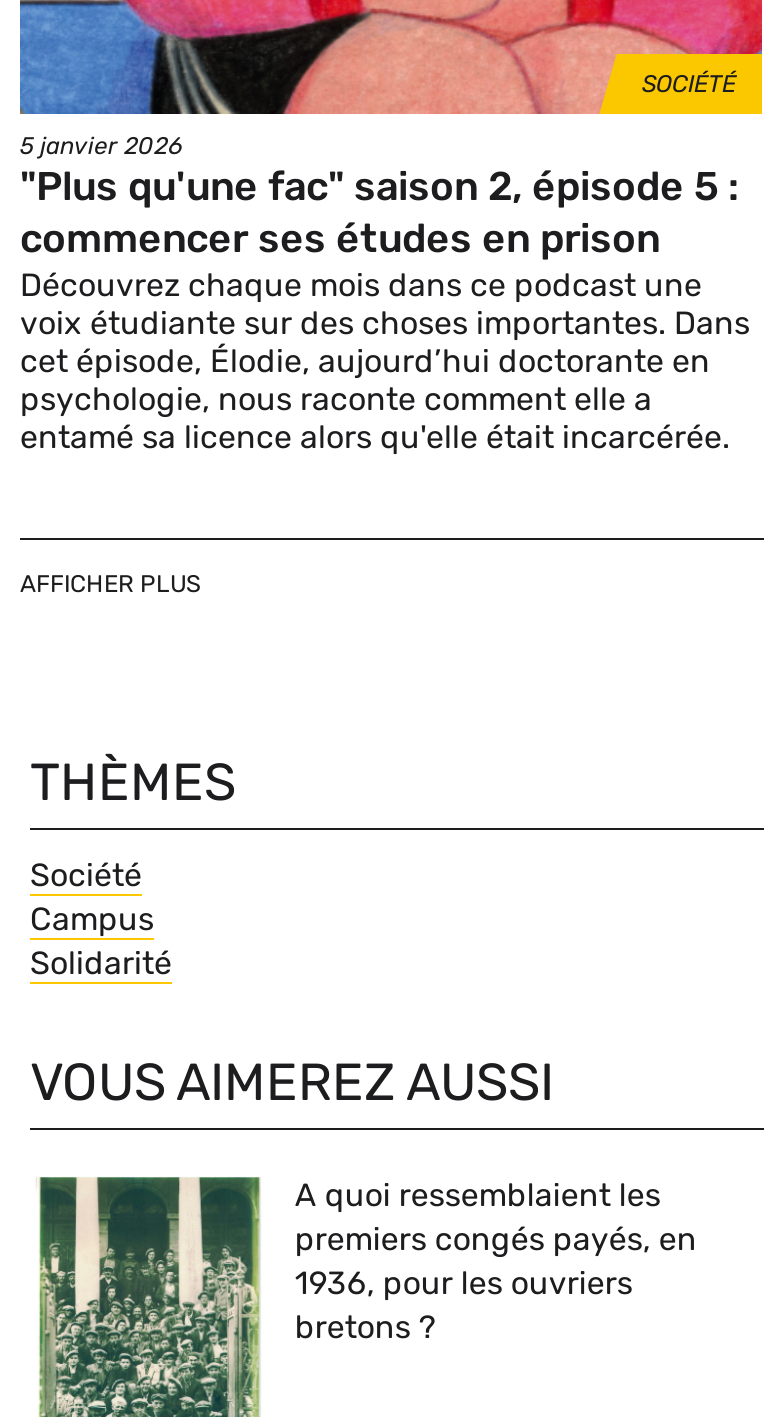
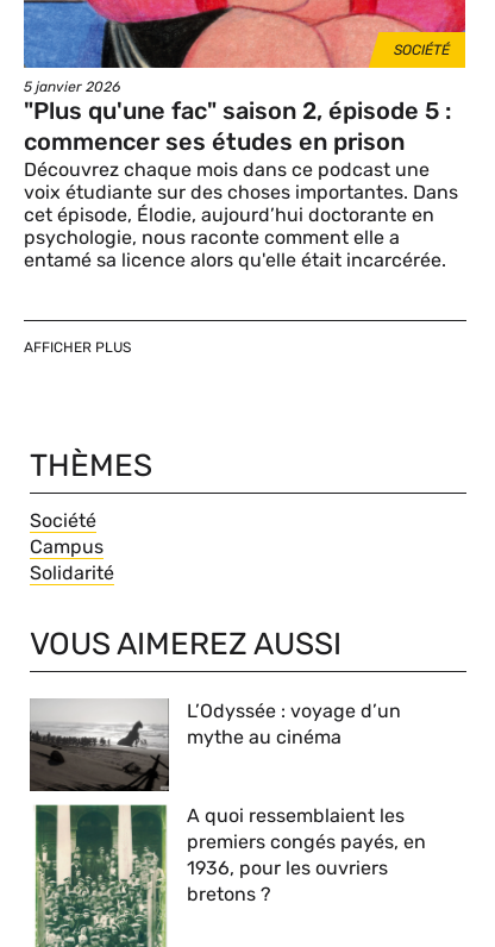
none -> [29,698,401,792] [image] | L’Odyssée : voyage d’un | mythe au cinéma

